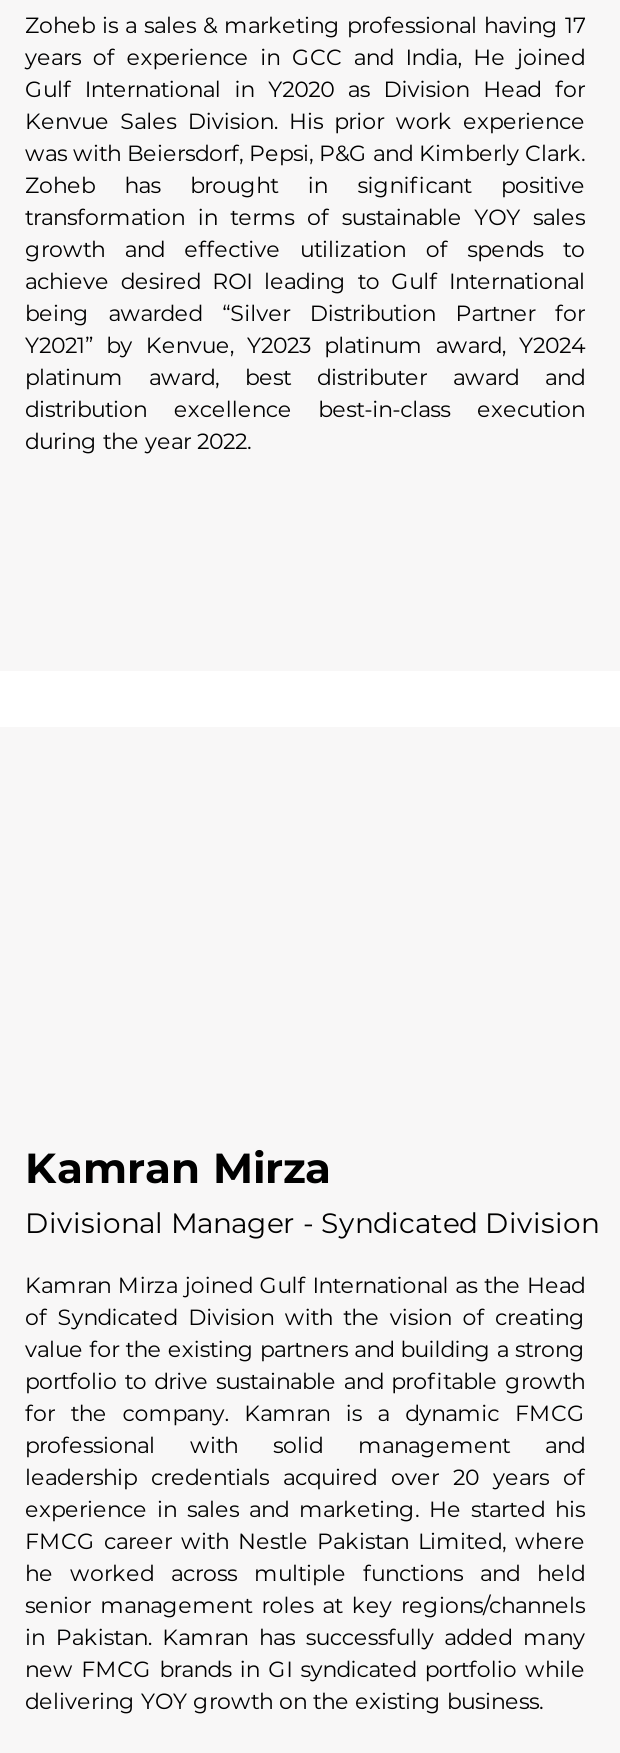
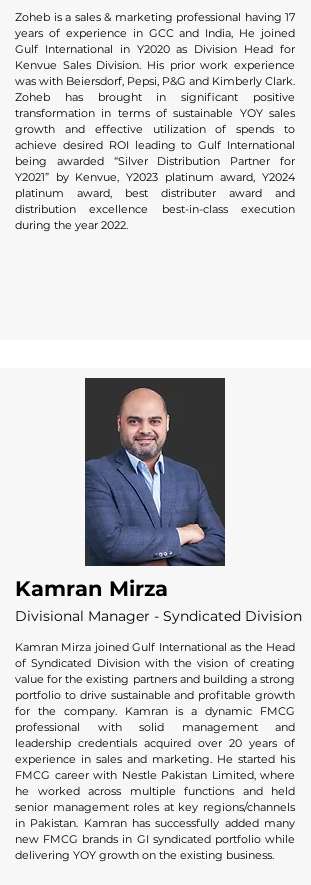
none -> [84,377,226,567] [image]

